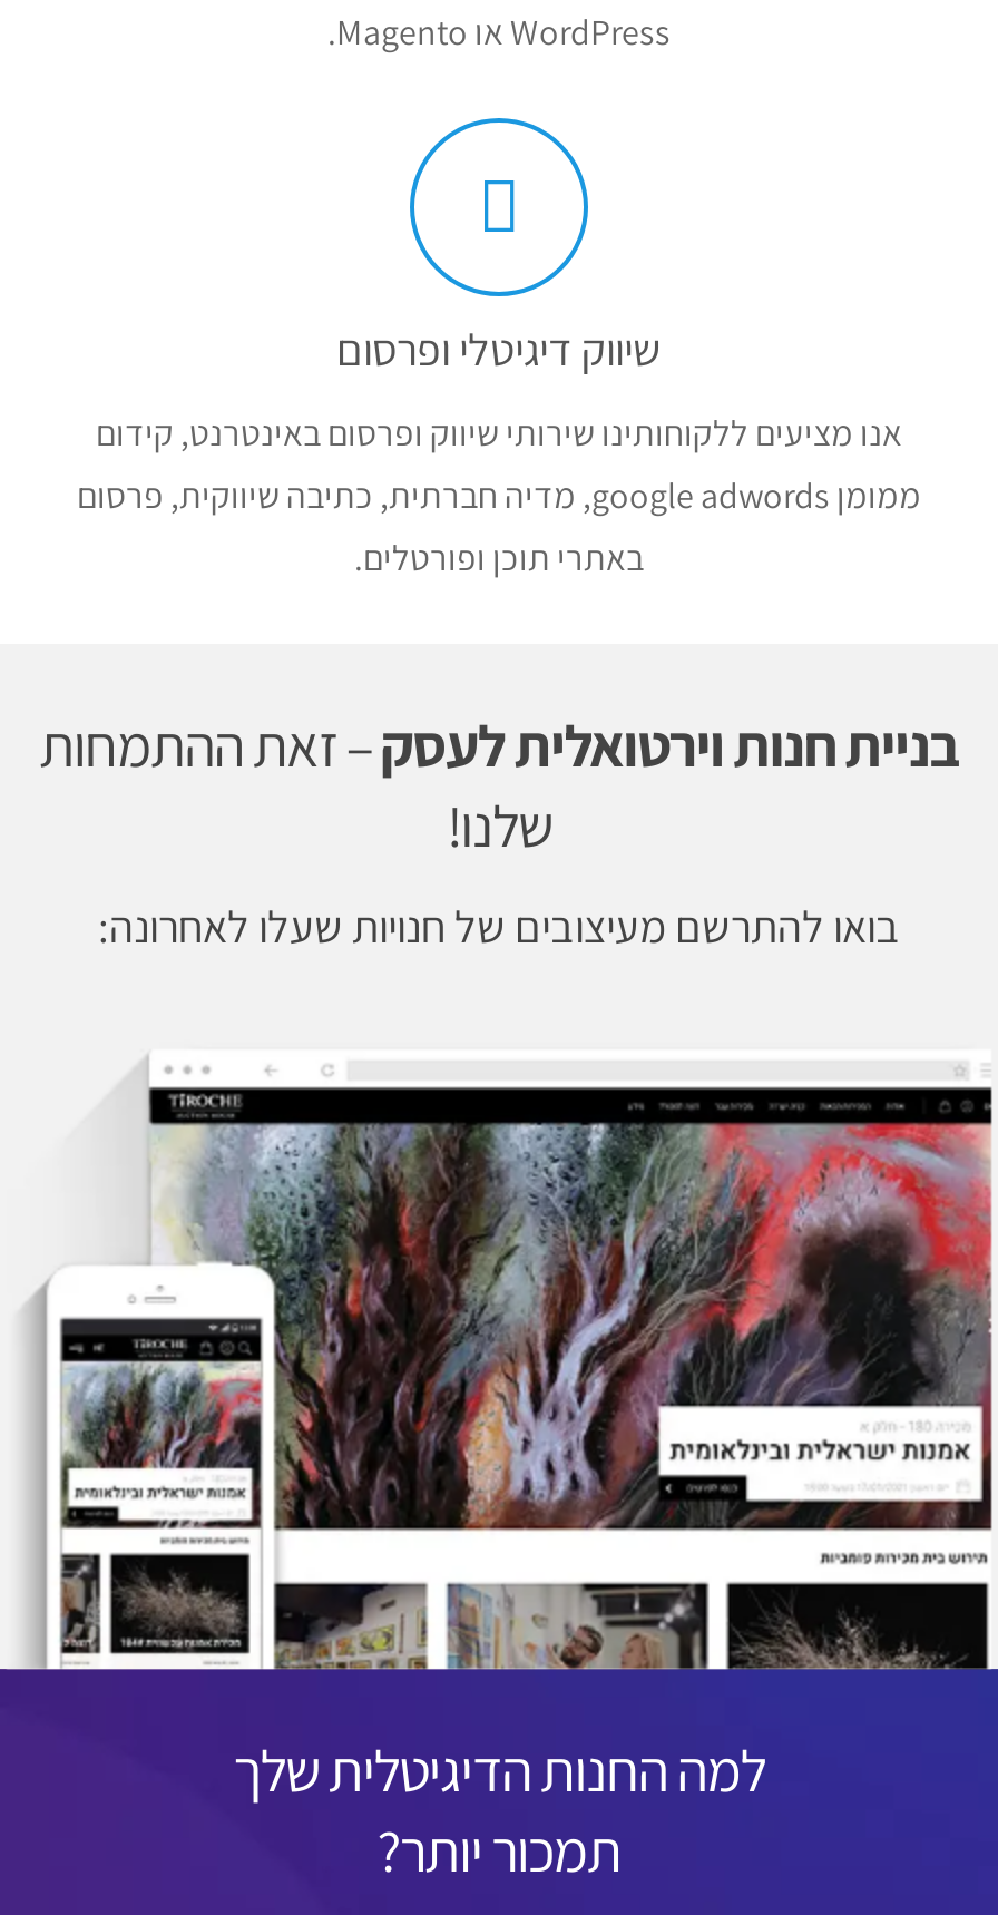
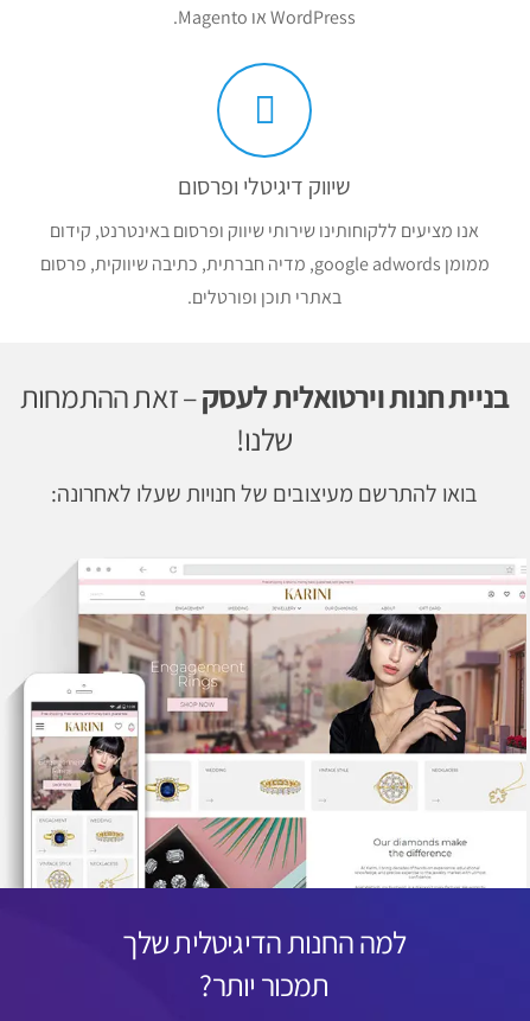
[60,1085,991,1671] [image] -> [31,579,526,889] [image]

